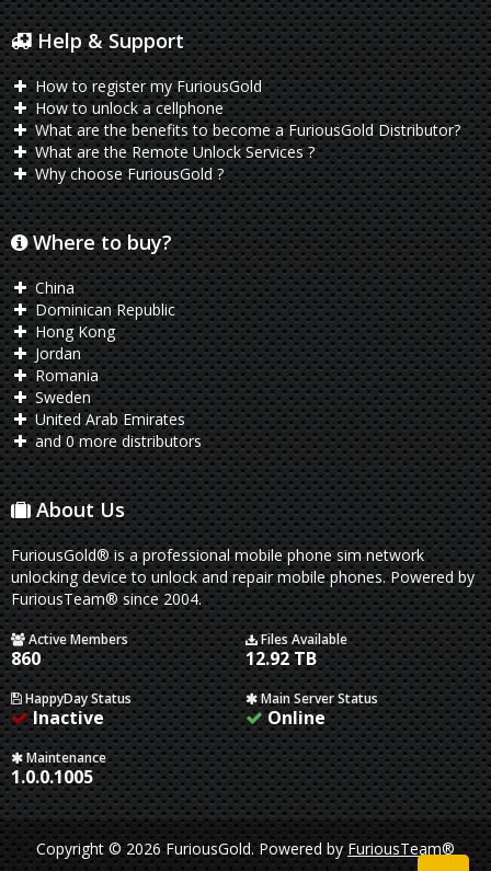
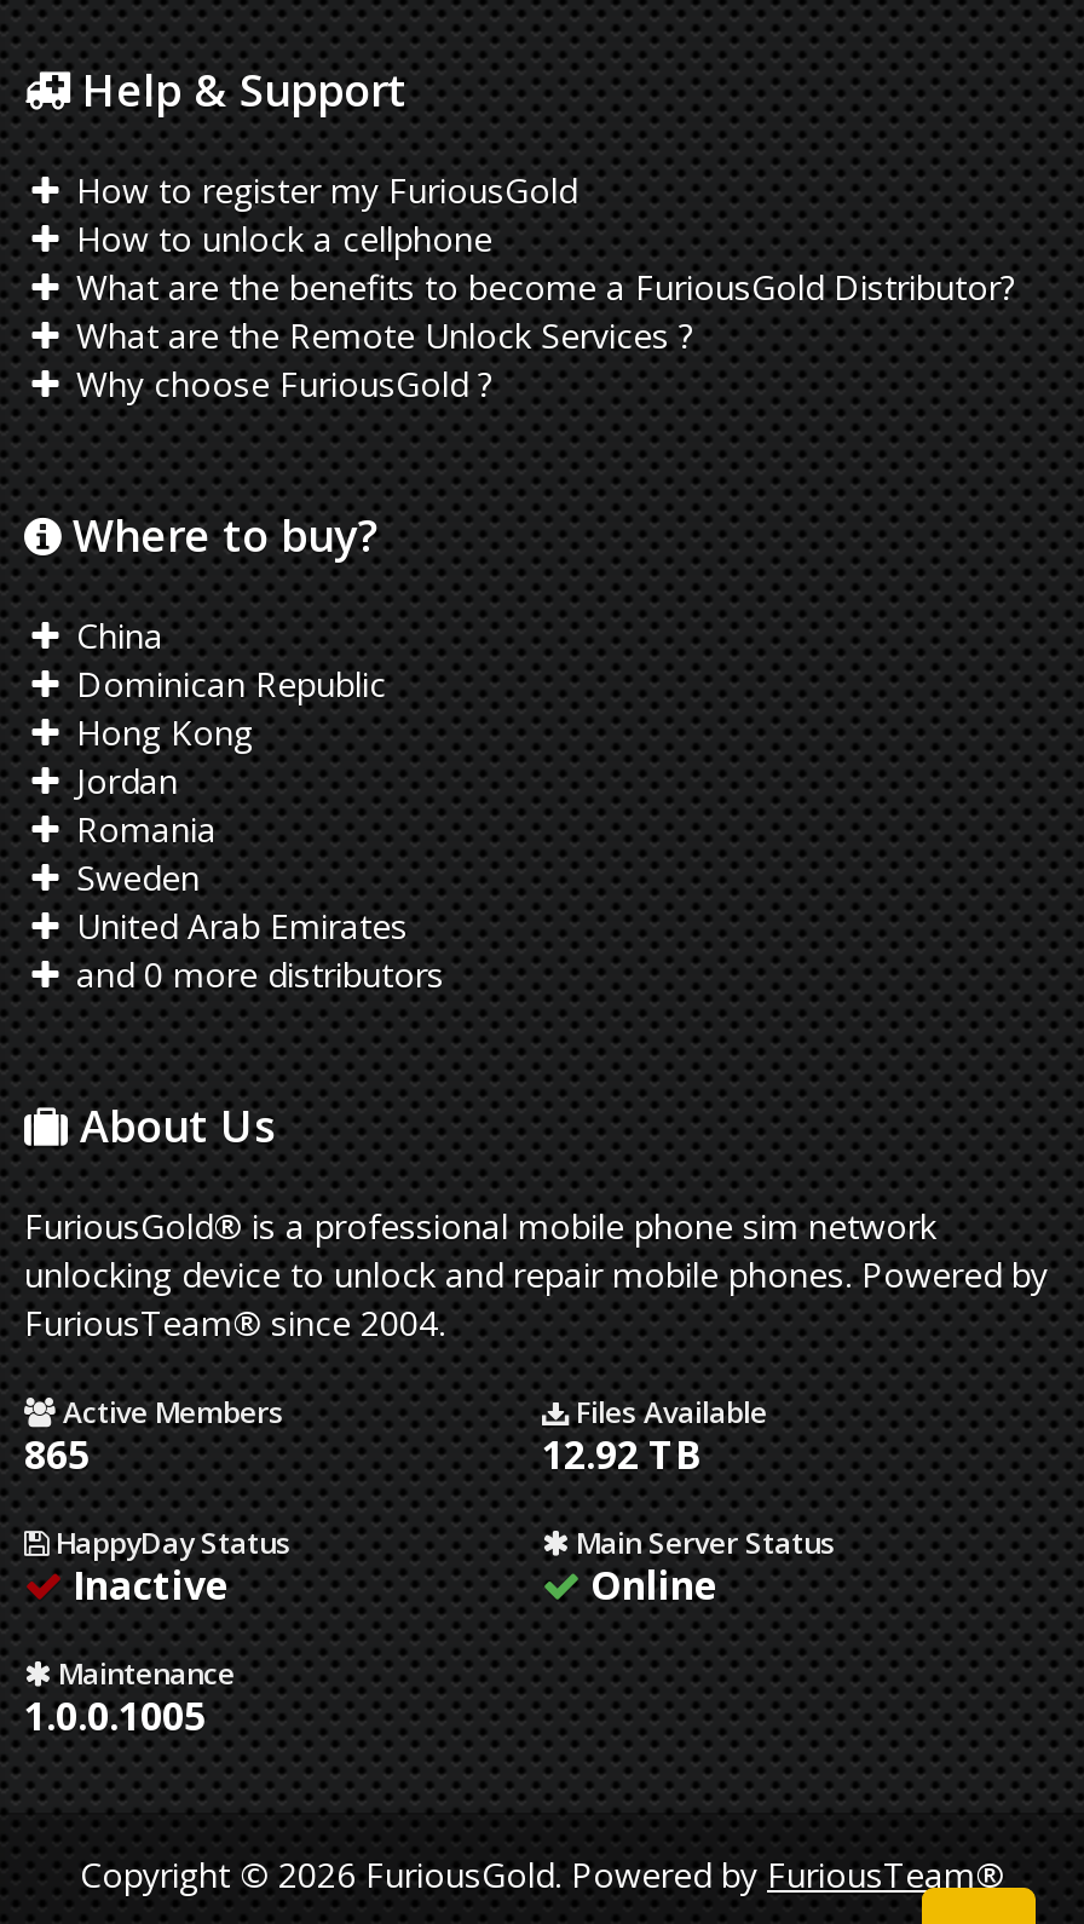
[11,646,41,671] 860 -> [24,1428,90,1481] 865

